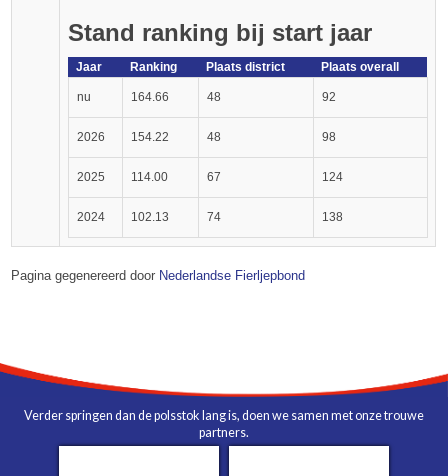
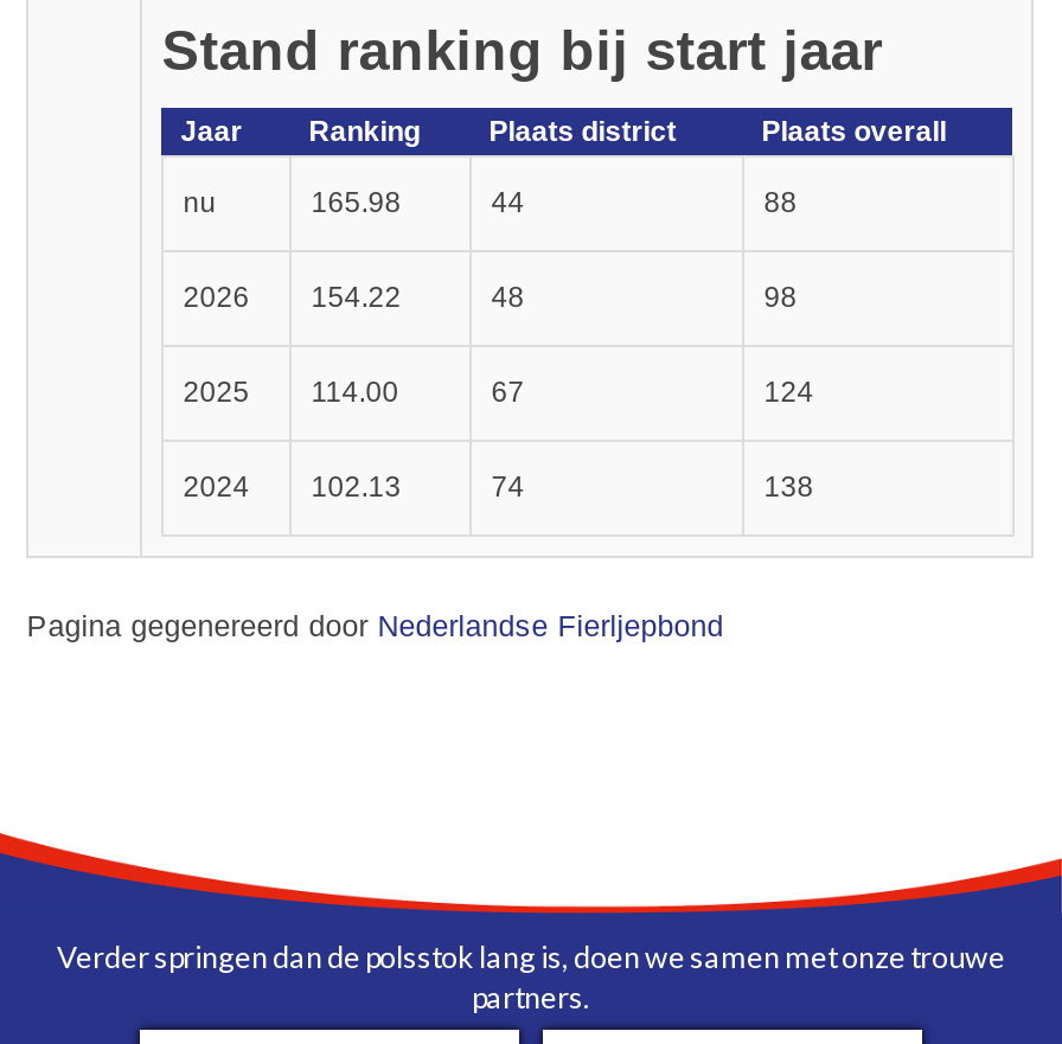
[131,90,169,104] 164.66 -> [311,187,401,220] 165.98
[207,90,221,104] 48 -> [491,187,524,220] 44
[322,90,336,104] 92 -> [764,187,797,220] 88

